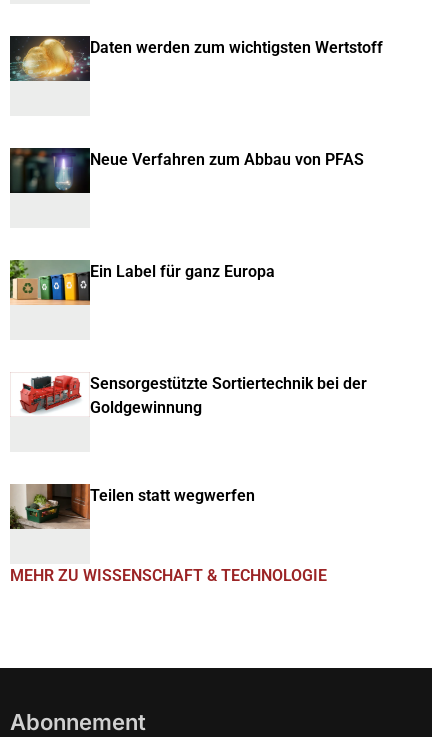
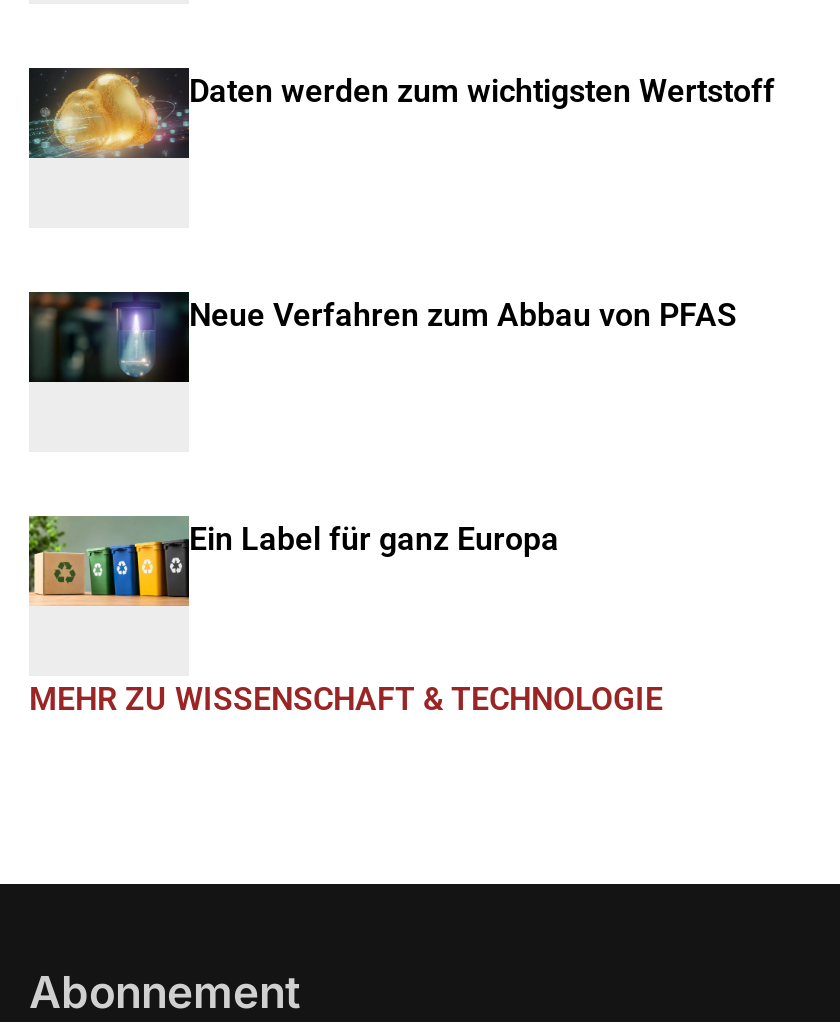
[19,374,367,417] [image] | Sensorgestützte Sortiertechnik bei der | Goldgewinnung -> none
[9,483,255,530] [image] | Teilen statt wegwerfen -> none

